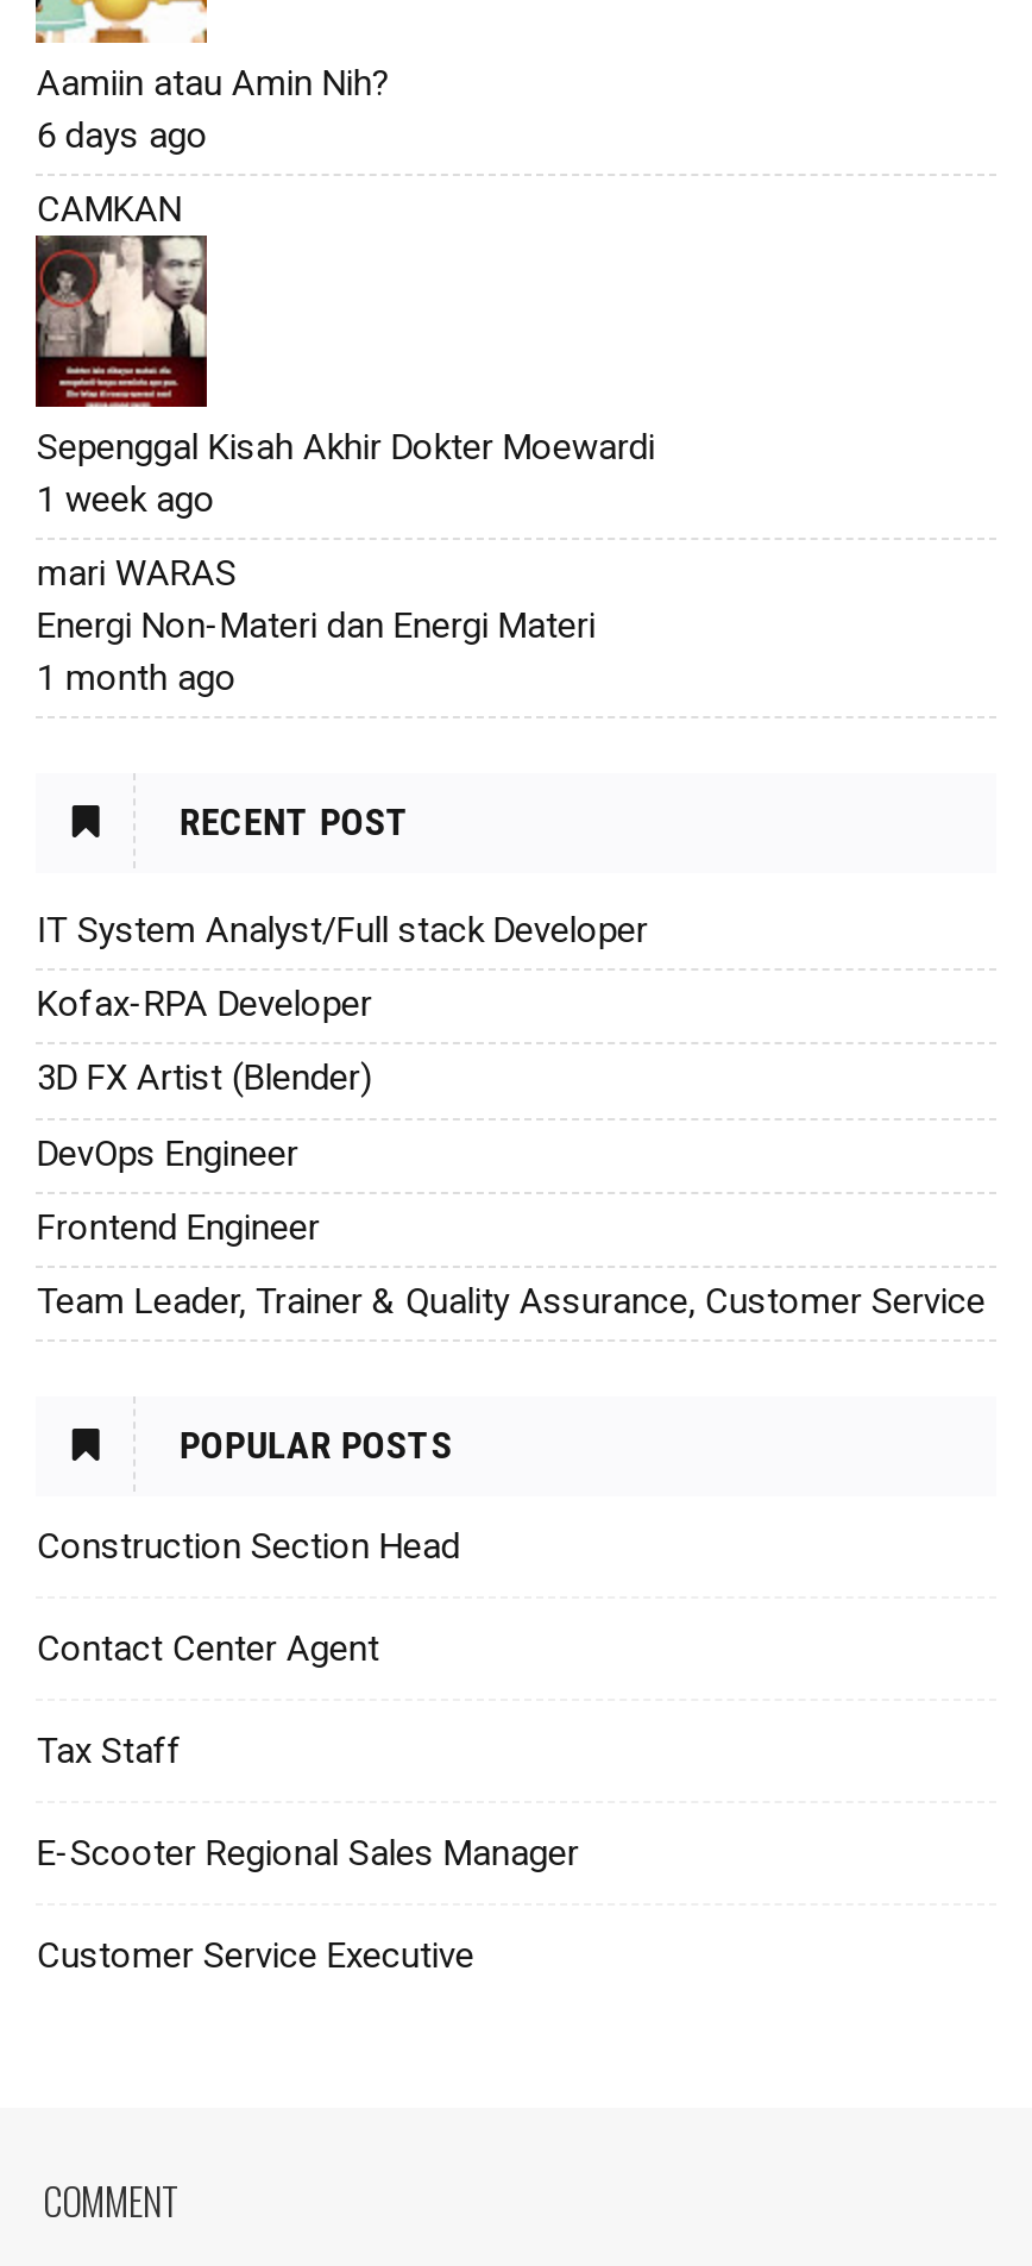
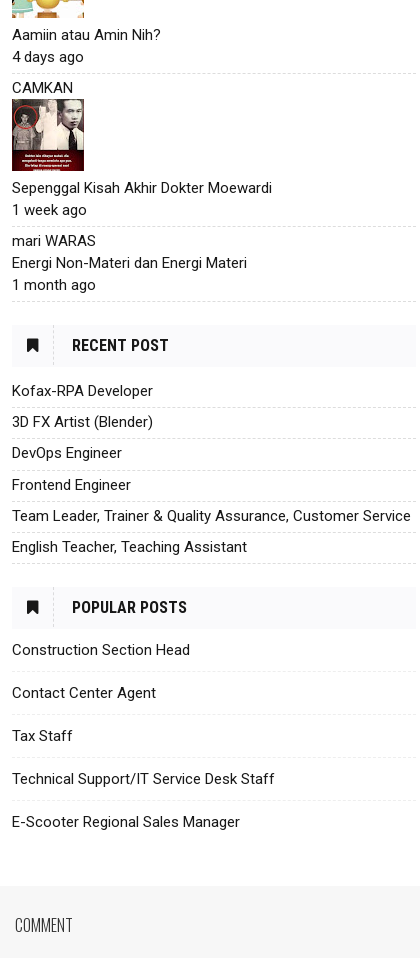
[37,113,208,156] 6 days ago -> [12,47,84,65] 4 days ago
[37,908,648,951] IT System Analyst/Full stack Developer -> none
moved [37,983,985,1323] -> [12,382,411,525]: Kofax-RPA Developer | 3D FX Artist (Blender) | DevOps Engineer | Frontend Engineer | Team Leader, Trainer & Quality Assurance, Customer Service
none -> [12,538,247,556] English Teacher, Teaching Assistant
none -> [12,770,275,788] Technical Support/IT Service Desk Staff
moved [37,1831,579,1874] -> [12,813,240,831]: E-Scooter Regional Sales Manager
[37,1934,474,1976] Customer Service Executive -> none

